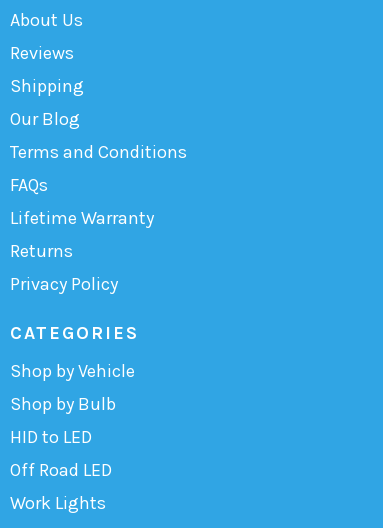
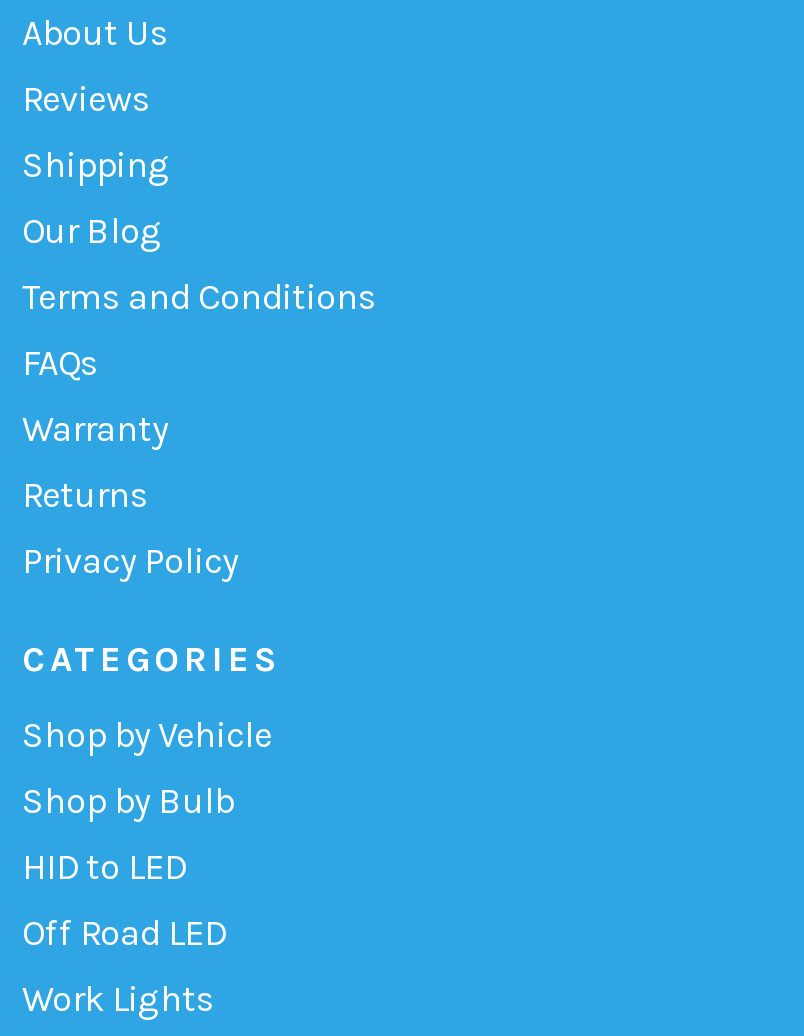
[10,207,154,229] Lifetime Warranty -> [22,406,168,450] Warranty

